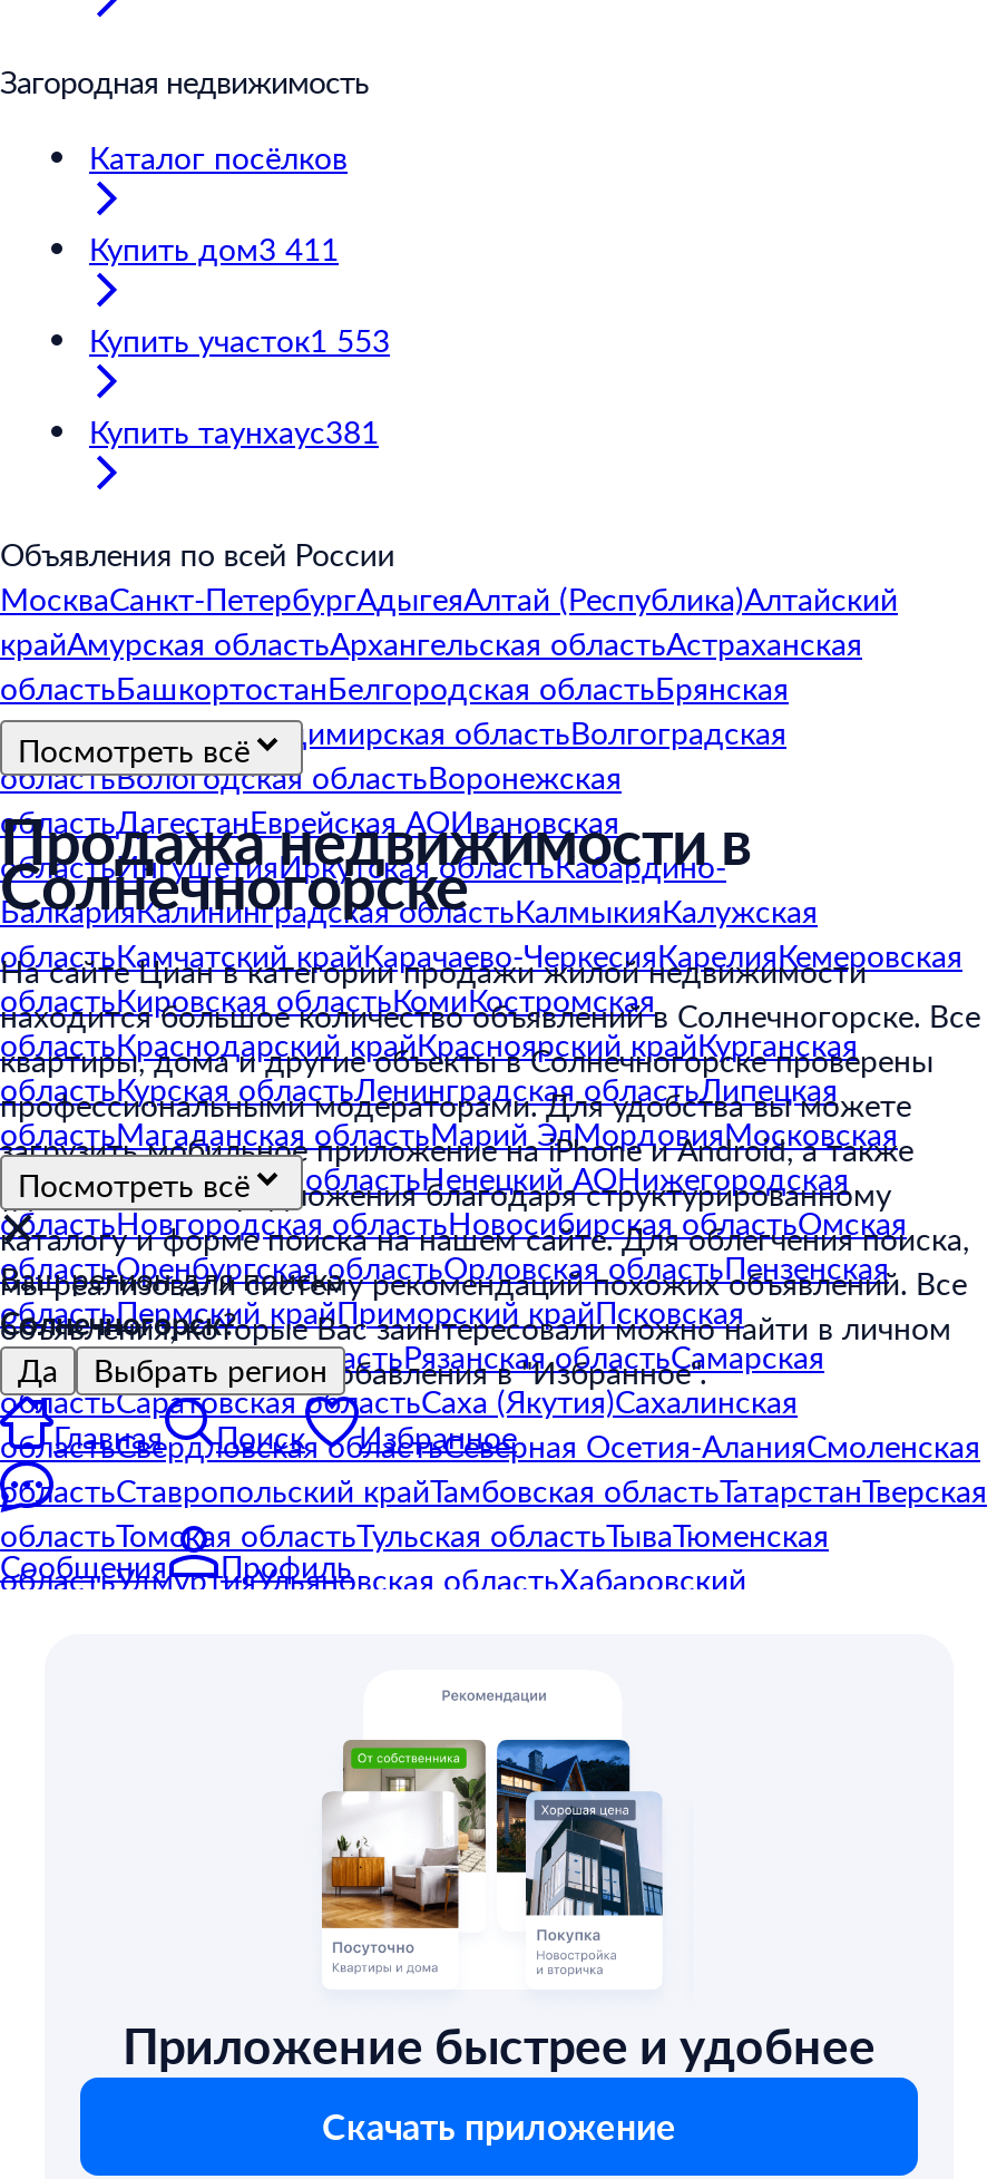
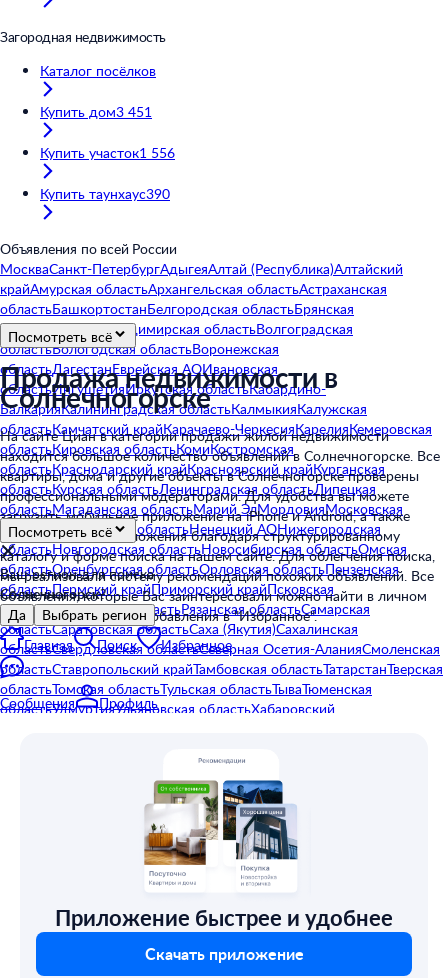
[89,227,339,270] Купить дом3 411 -> [40,102,152,121] Купить дом3 451
[89,319,390,361] Купить участок1 553 -> [40,143,175,162] Купить участок1 556
[89,410,379,453] Купить таунхаус381 -> [40,184,170,203] Купить таунхаус390

